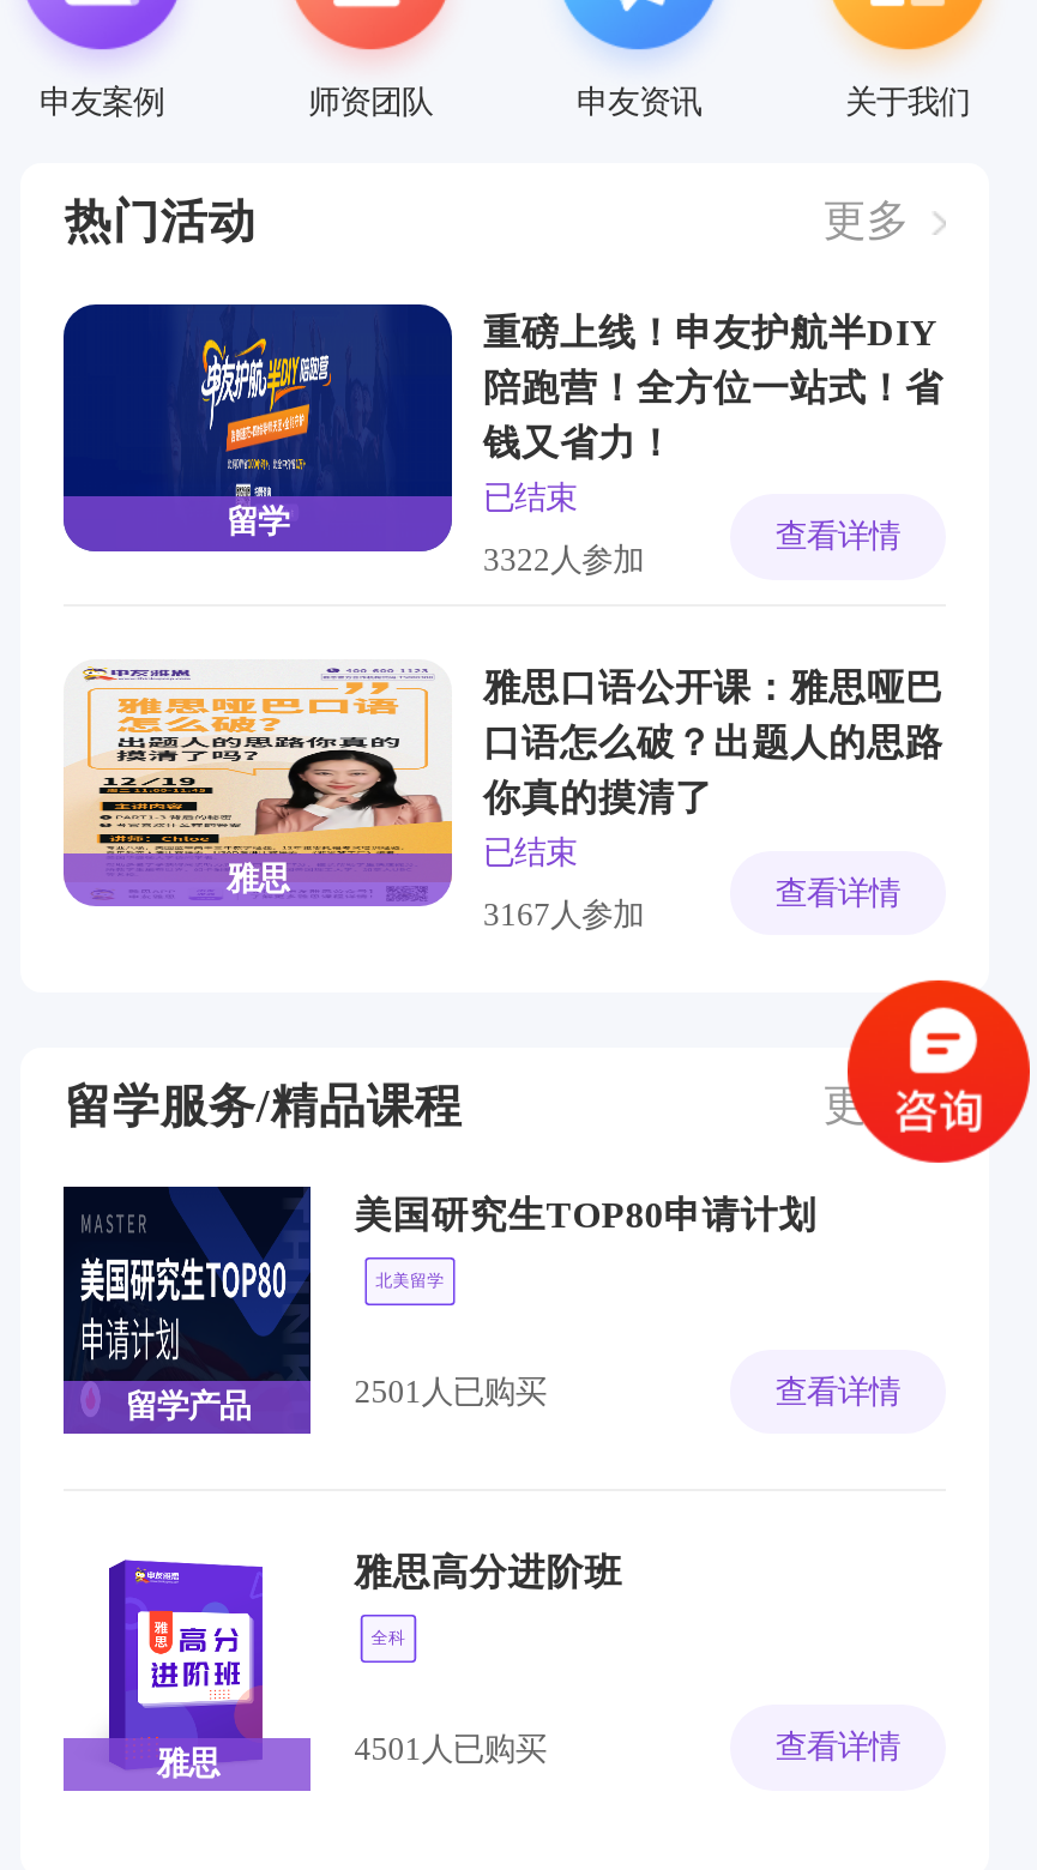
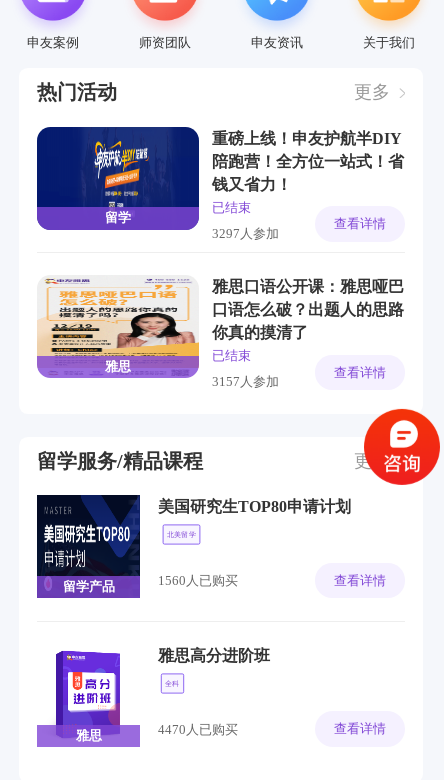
[483,541,644,577] 3322人参加 -> [212,226,279,241] 3297人参加
[483,898,644,934] 3167人参加 -> [212,374,279,389] 3157人参加
[354,1374,546,1410] 2501人已购买 -> [158,573,238,588] 1560人已购买
[354,1731,546,1767] 4501人已购买 -> [158,722,238,737] 4470人已购买

